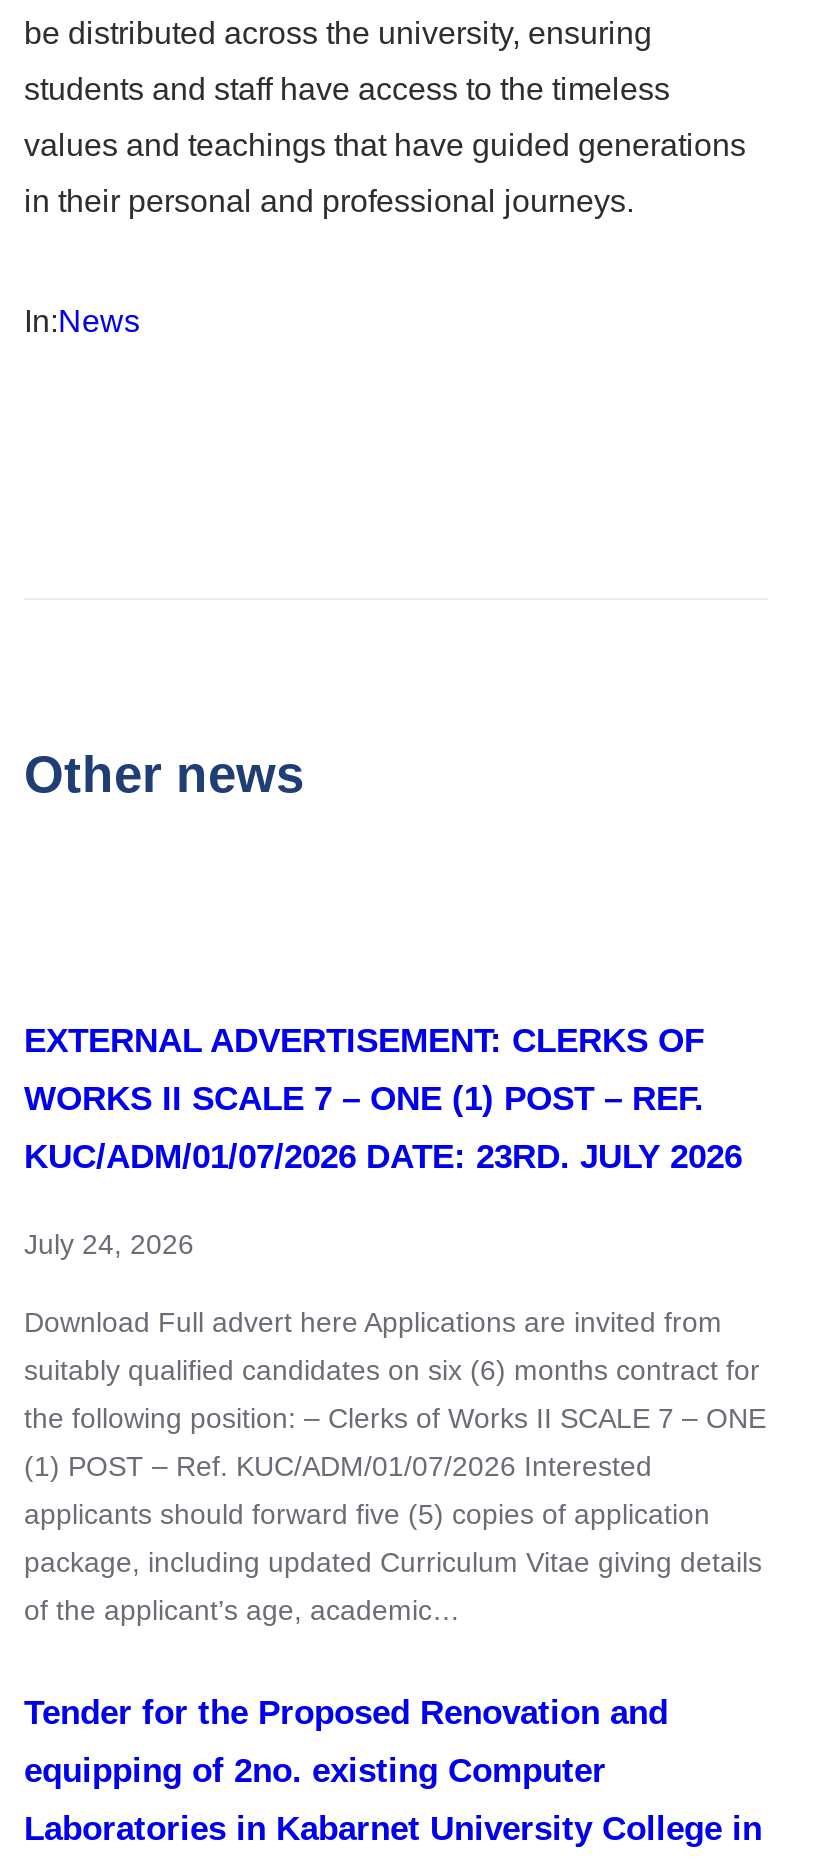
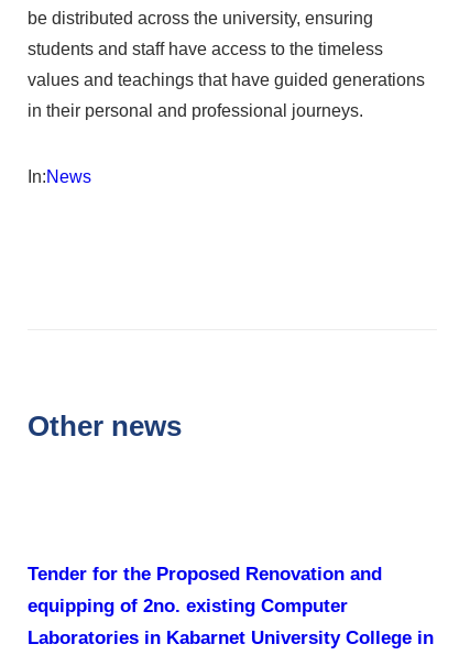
[24,1023,766,1627] EXTERNAL ADVERTISEMENT: CLERKS OF | WORKS II SCALE 7 – ONE (1) POST – REF. | KUC/ADM/01/07/2026 DATE: 23RD. JULY 2026 | July 24, 2026 | Download Full advert here Applications are invited from | suitably qualified candidates on six (6) months contract for | the following position: – Clerks of Works II SCALE 7 – ONE | (1) POST – Ref. KUC/ADM/01/07/2026 Interested | applicants should forward five (5) copies of application | package, including updated Curriculum Vitae giving details | of the applicant’s age, academic… -> none

